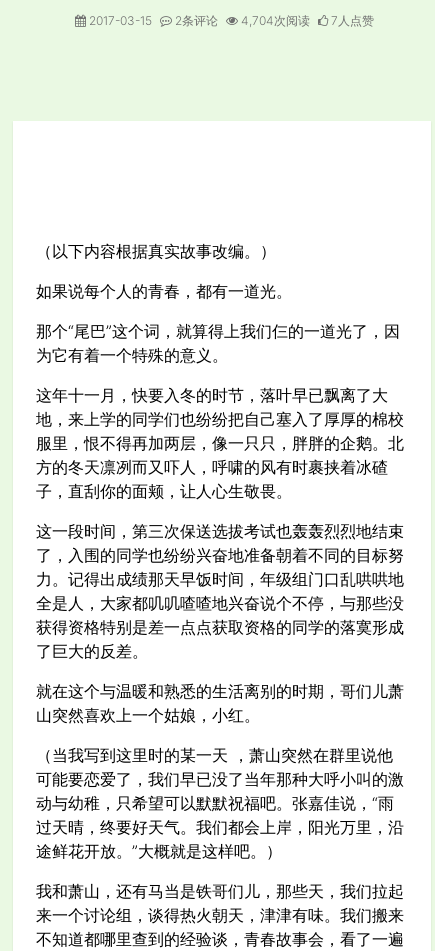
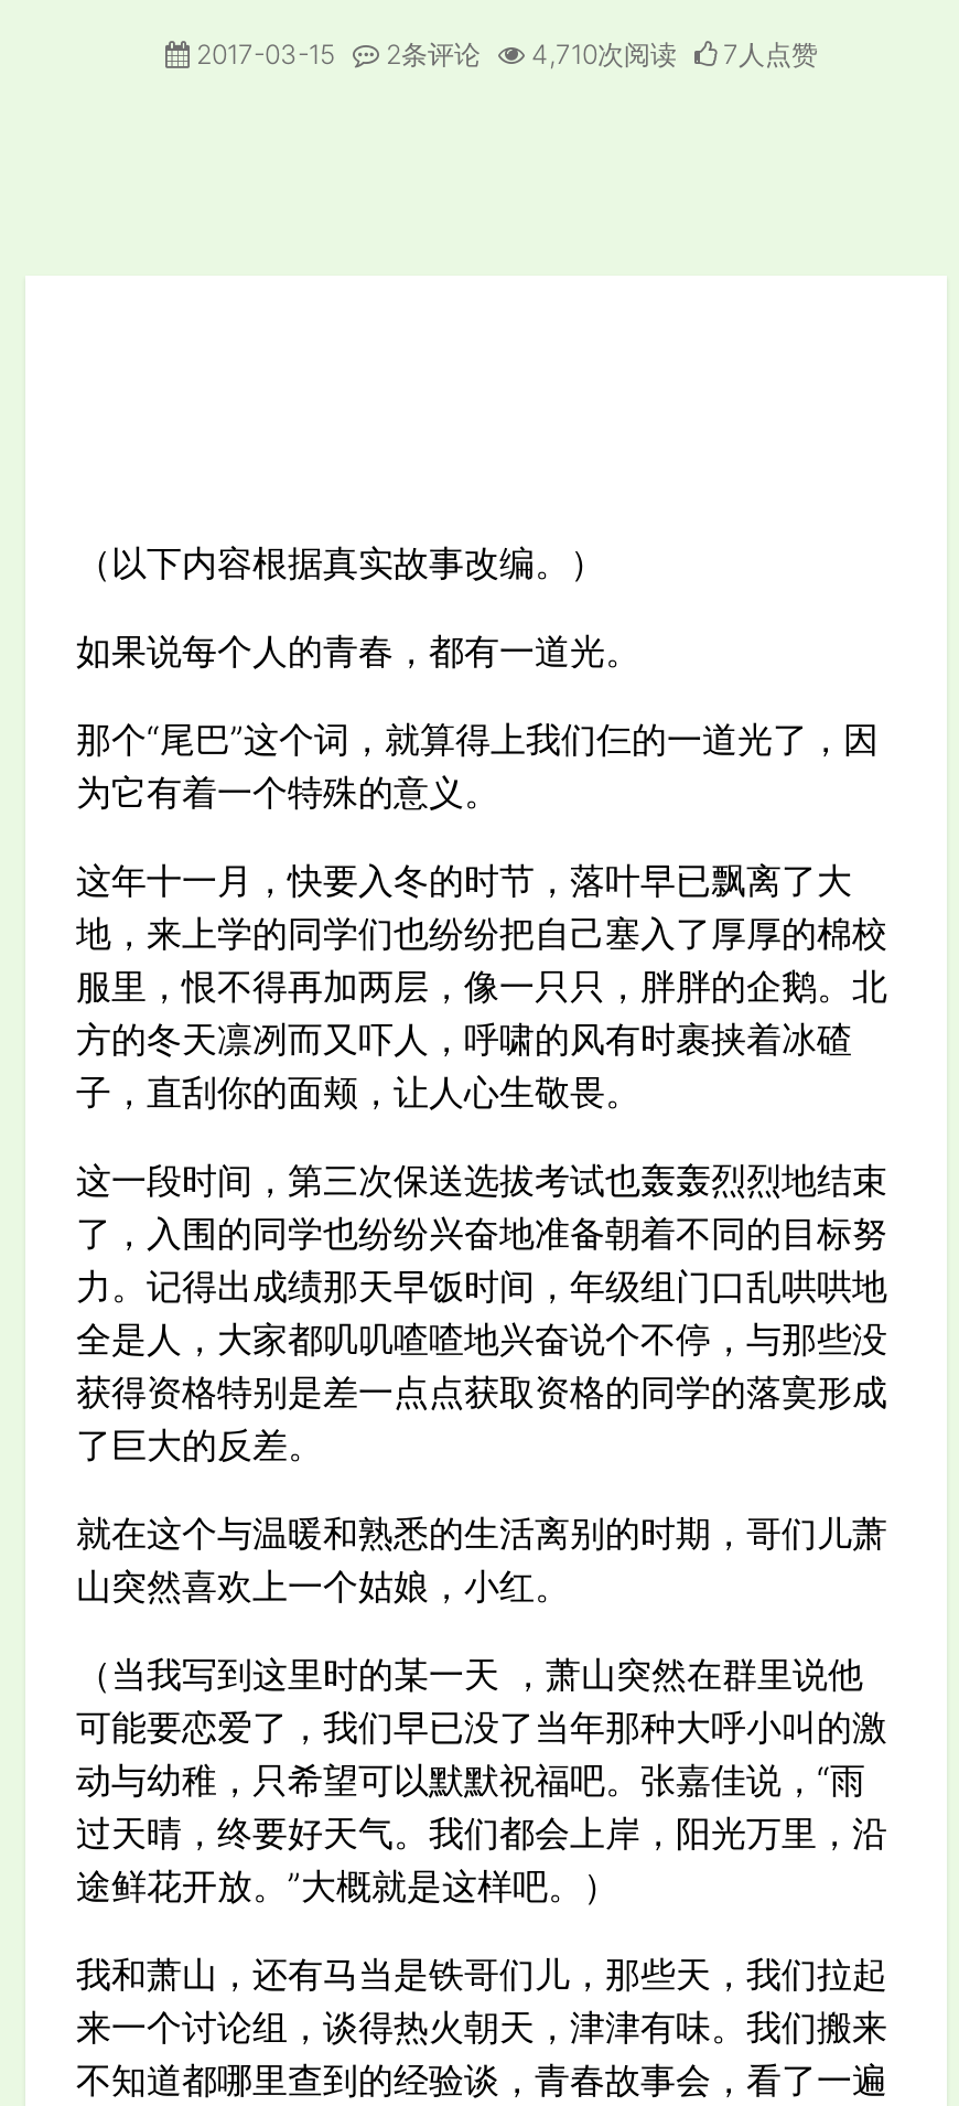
[238,13,313,28] 4,704次阅读 -> [525,37,683,70] 4,710次阅读

